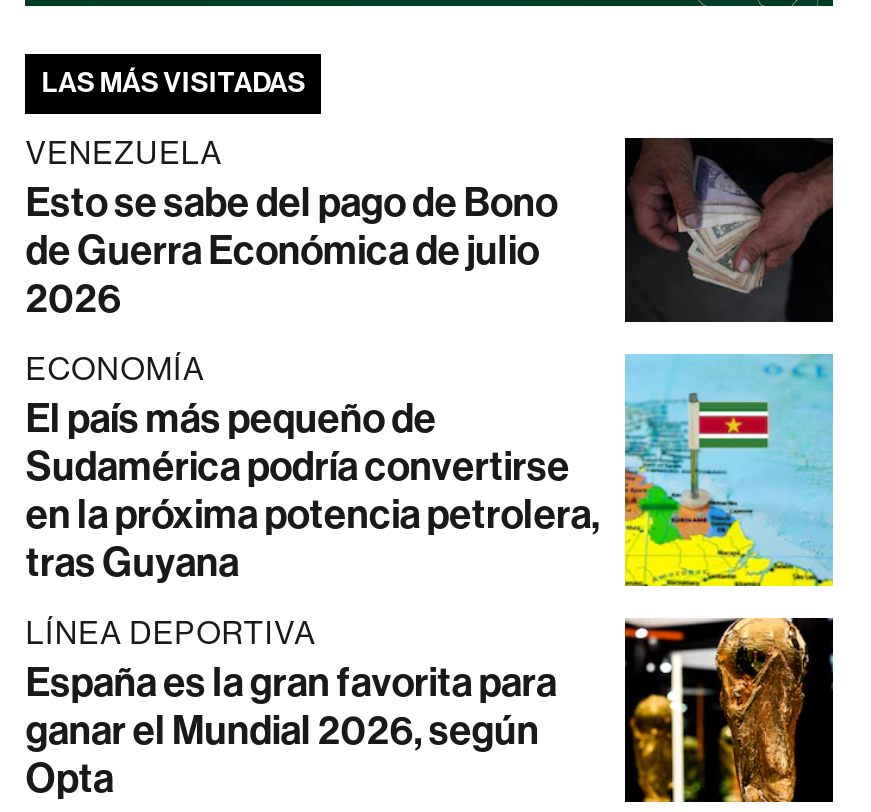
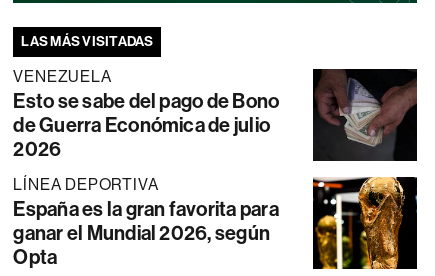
[26,350,835,588] [image] | ECONOMÍA | El país más pequeño de | Sudamérica podría convertirse | en la próxima potencia petrolera, | tras Guyana -> none

